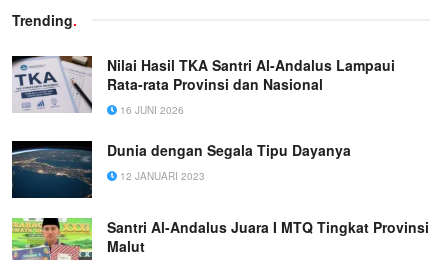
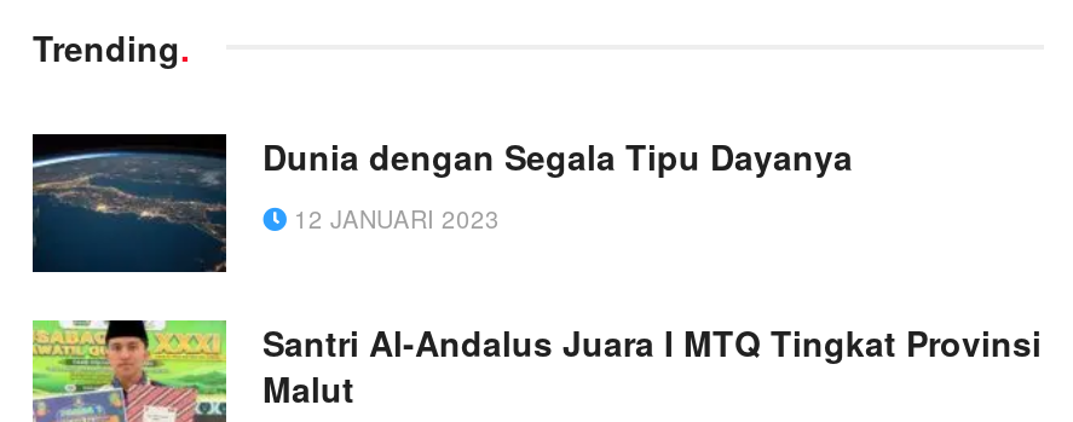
[12,54,395,116] [image] | Nilai Hasil TKA Santri Al-Andalus Lampaui | Rata-rata Provinsi dan Nasional | 16 JUNI 2026 -> none

